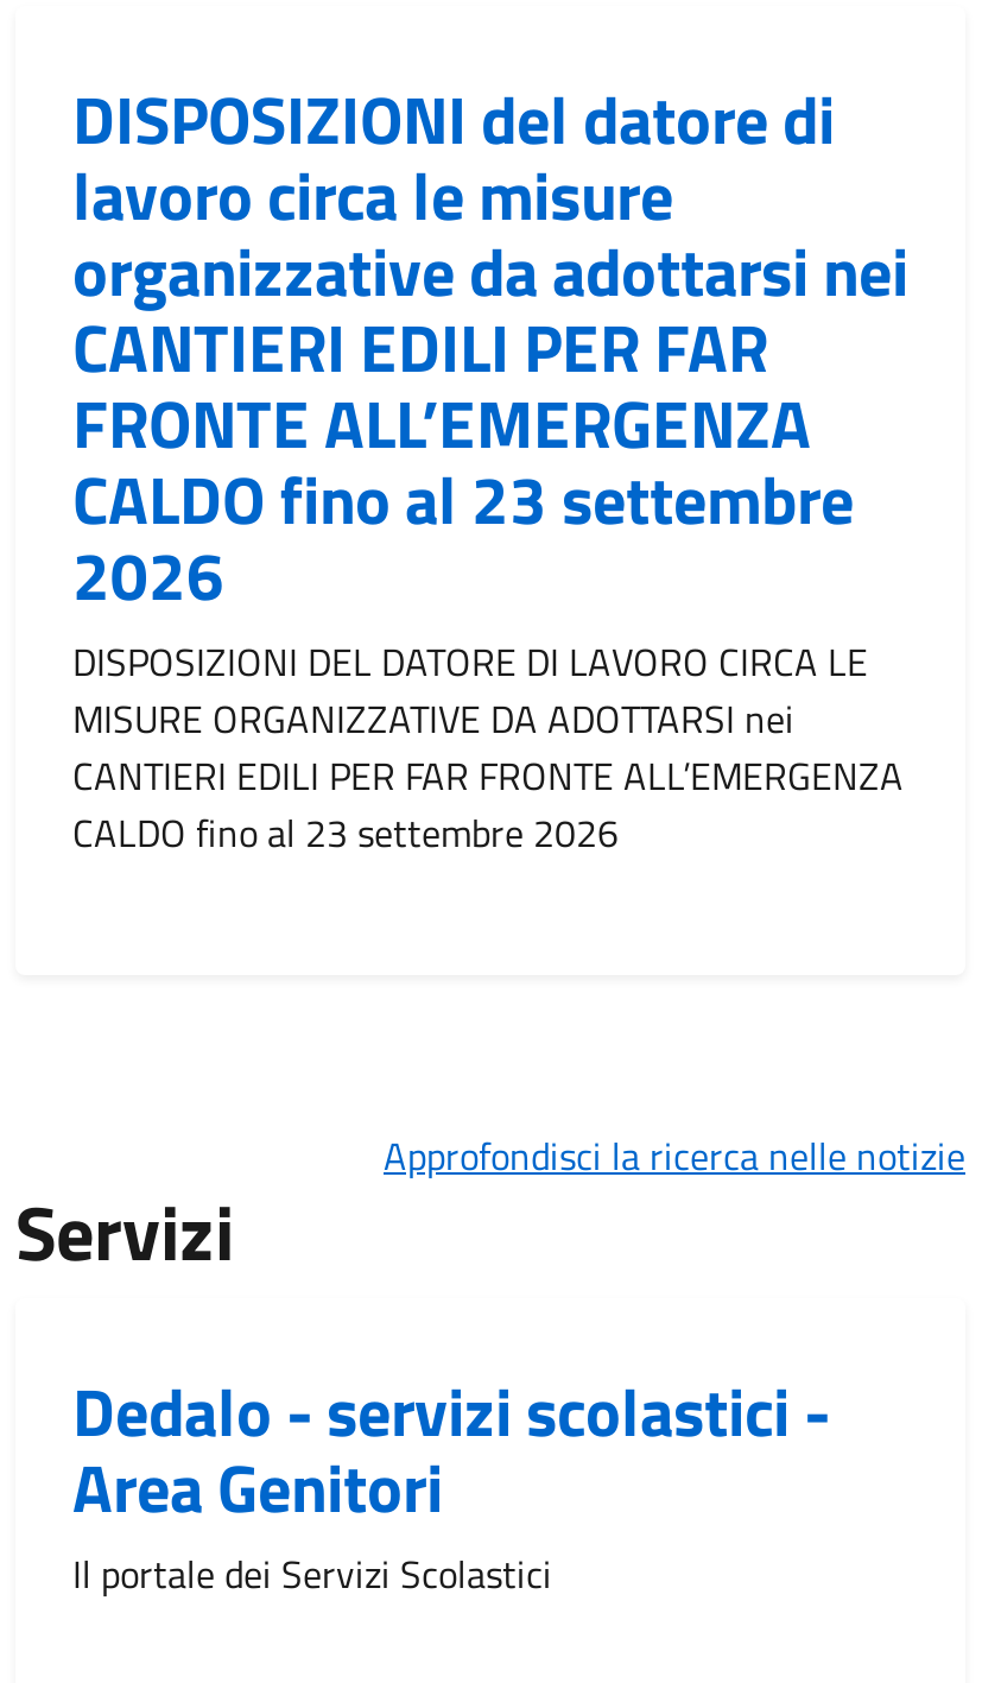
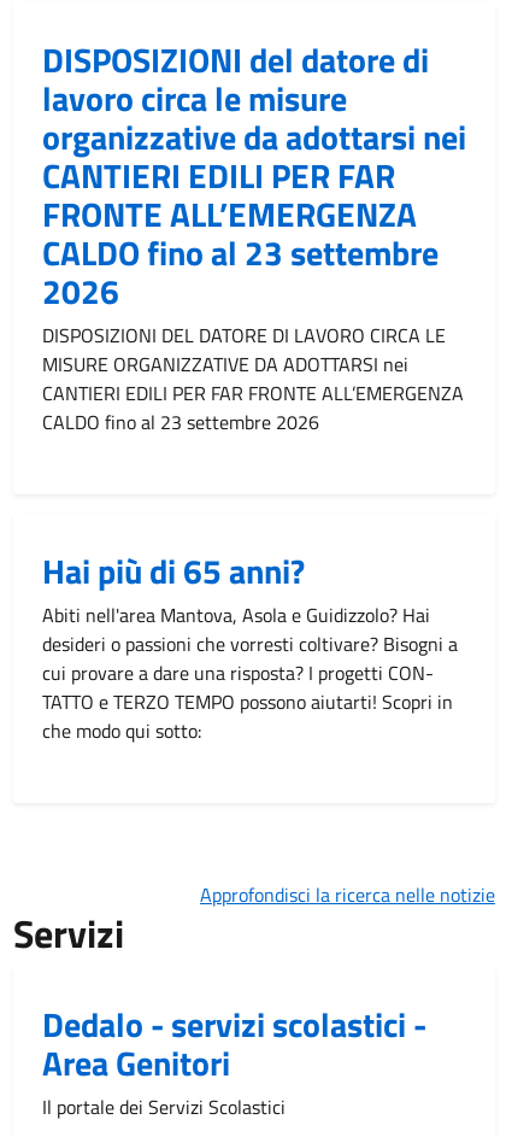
none -> [42,545,458,745] Hai più di 65 anni? | Abiti nell'area Mantova, Asola e Guidizzolo? Hai | desideri o passioni che vorresti coltivare? Bisogni a | cui provare a dare una risposta? I progetti CON- | TATTO e TERZO TEMPO possono aiutarti! Scopri in | che modo qui sotto:

